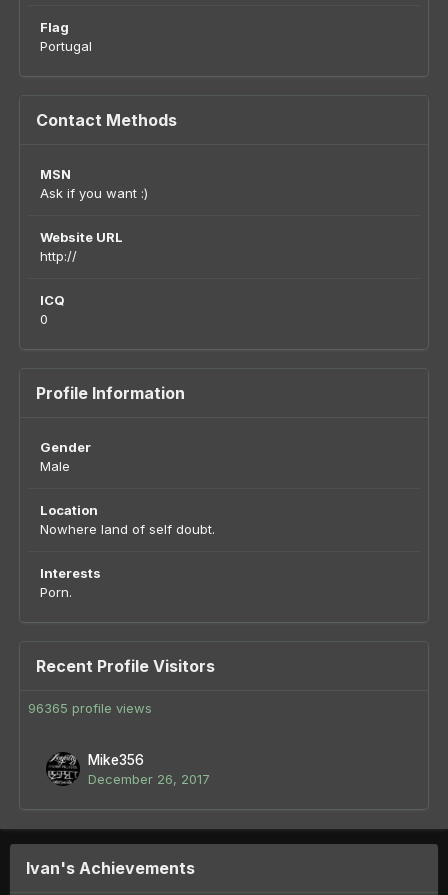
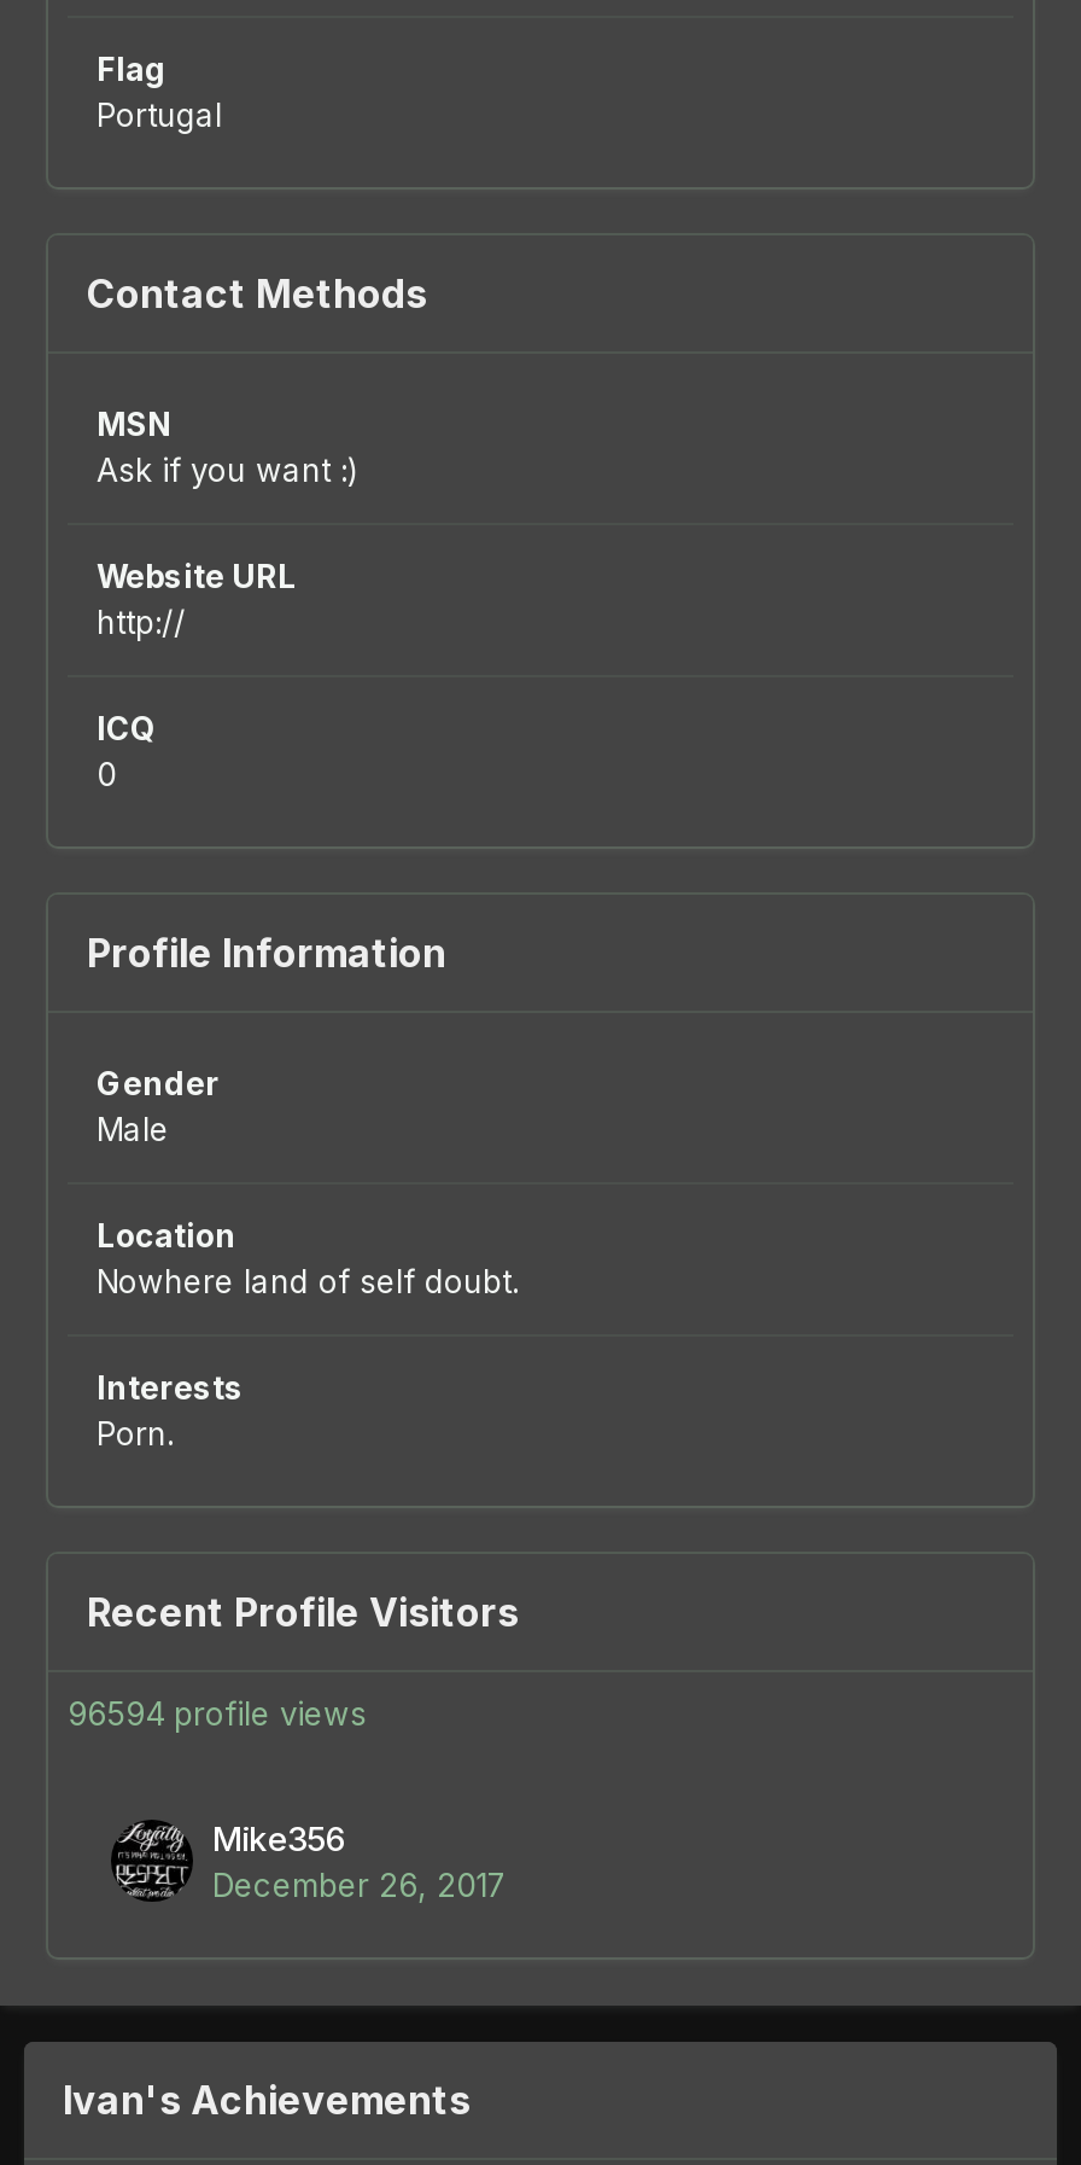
[28,700,152,716] 96365 profile views -> [68,1694,367,1733] 96594 profile views

